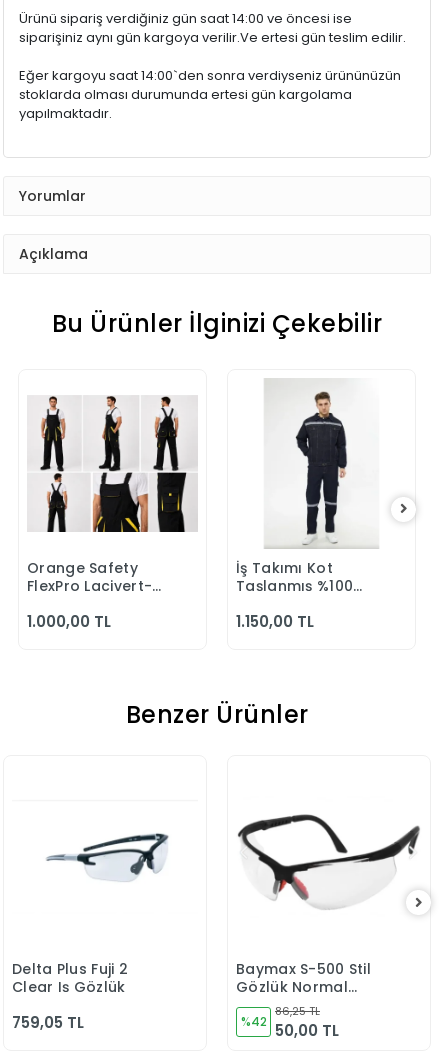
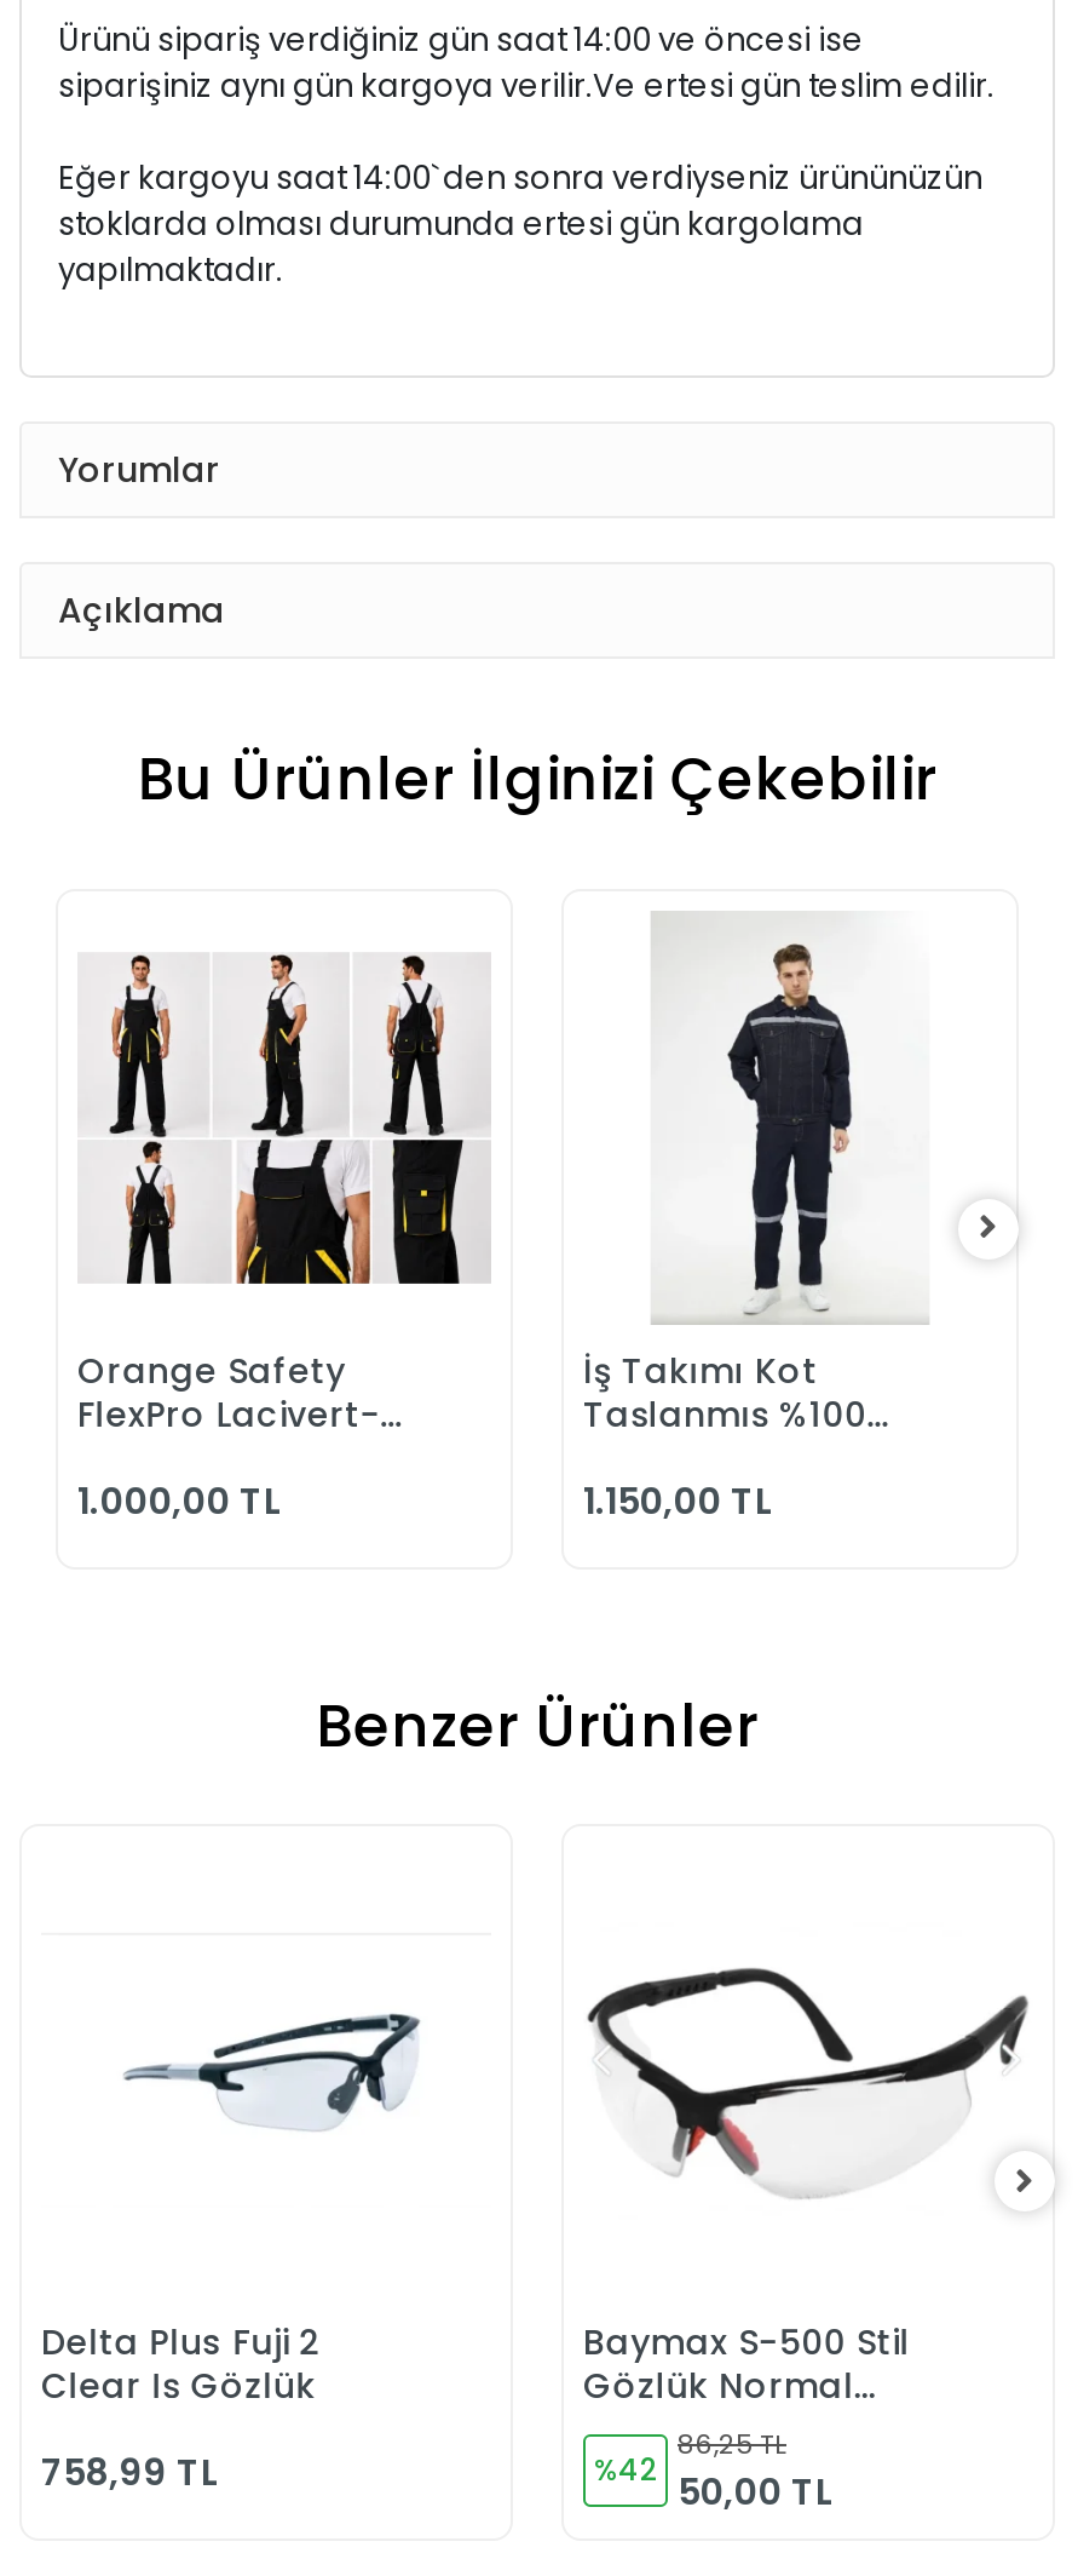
[12,1011,84,1032] 759,05 TL -> [41,2445,218,2496] 758,99 TL

